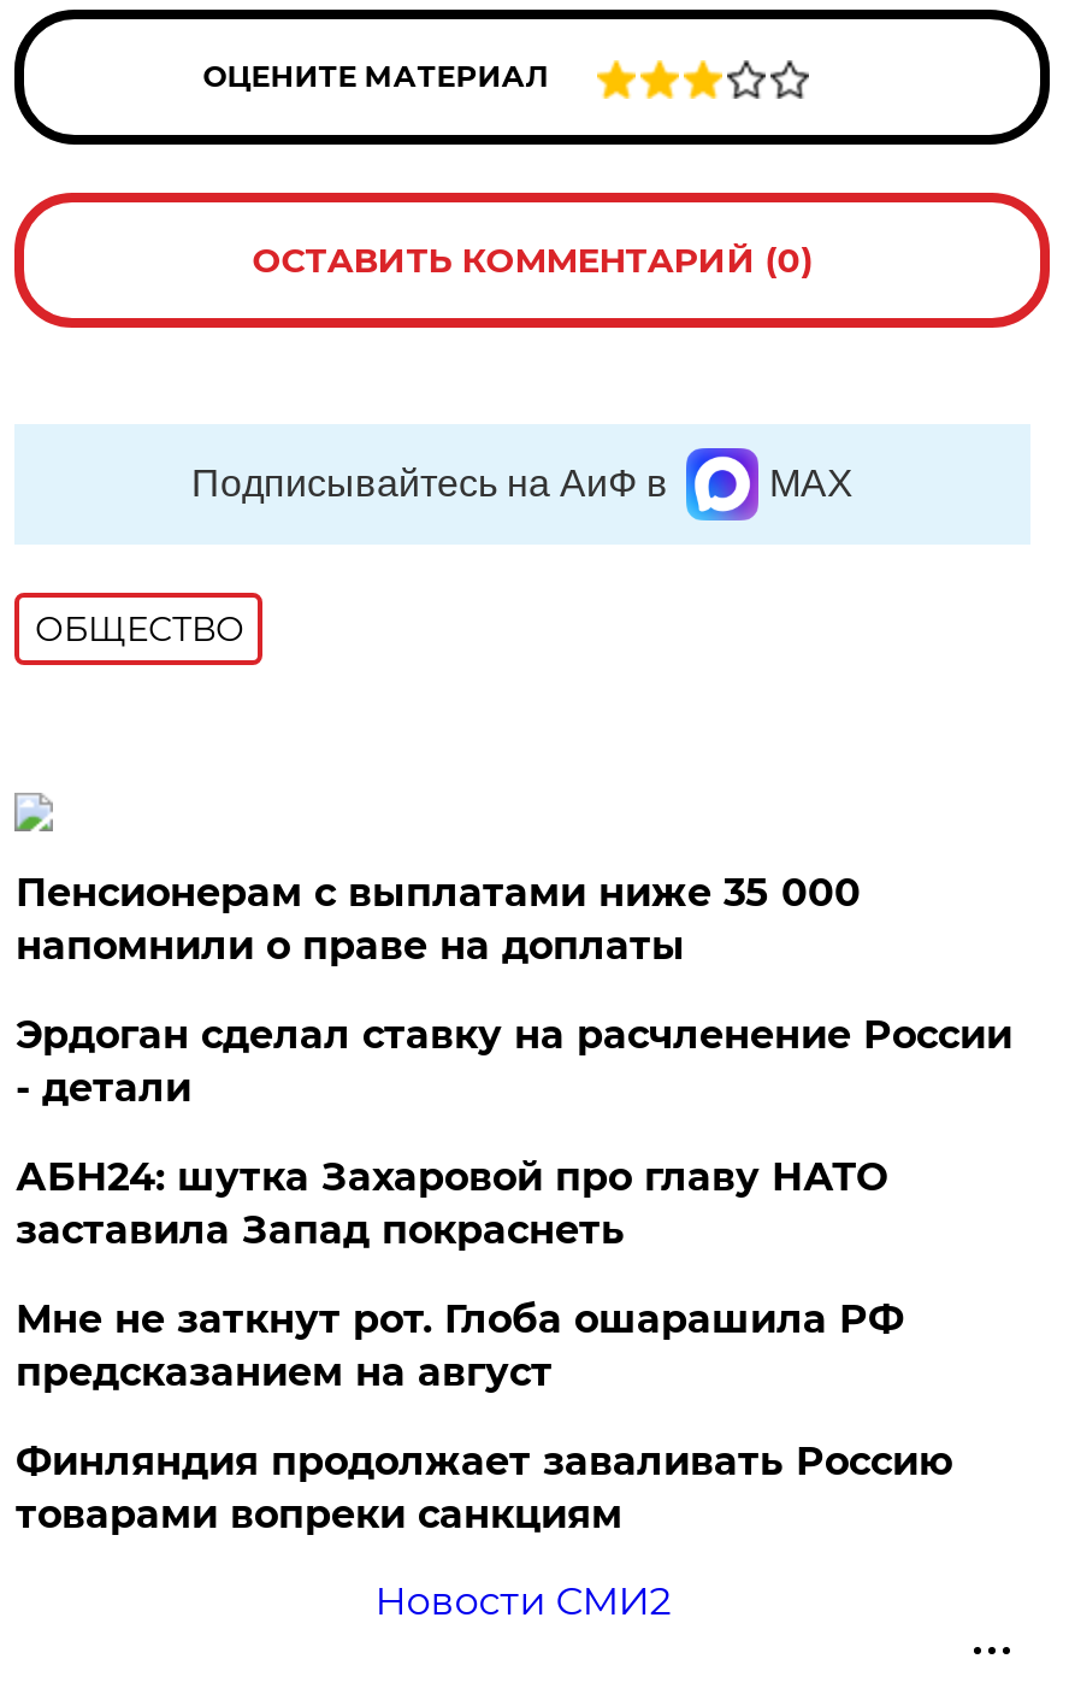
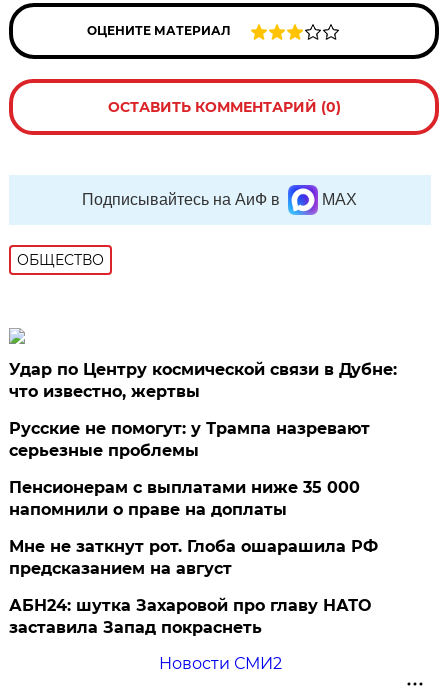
none -> [9,360,397,460] Удар по Центру космической связи в Дубне: | что известно, жертвы | Русские не помогут: у Трампа назревают | серьезные проблемы
moved [15,870,860,969] -> [9,478,360,519]: Пенсионерам с выплатами ниже 35 000 | напомнили о праве на доплаты
[15,1012,1012,1111] Эрдоган сделал ставку на расчленение России | - детали -> none
moved [15,1154,887,1253] -> [9,596,371,637]: АБН24: шутка Захаровой про главу НАТО | заставила Запад покраснеть
[15,1439,952,1537] Финляндия продолжает заваливать Россию | товарами вопреки санкциям -> none

